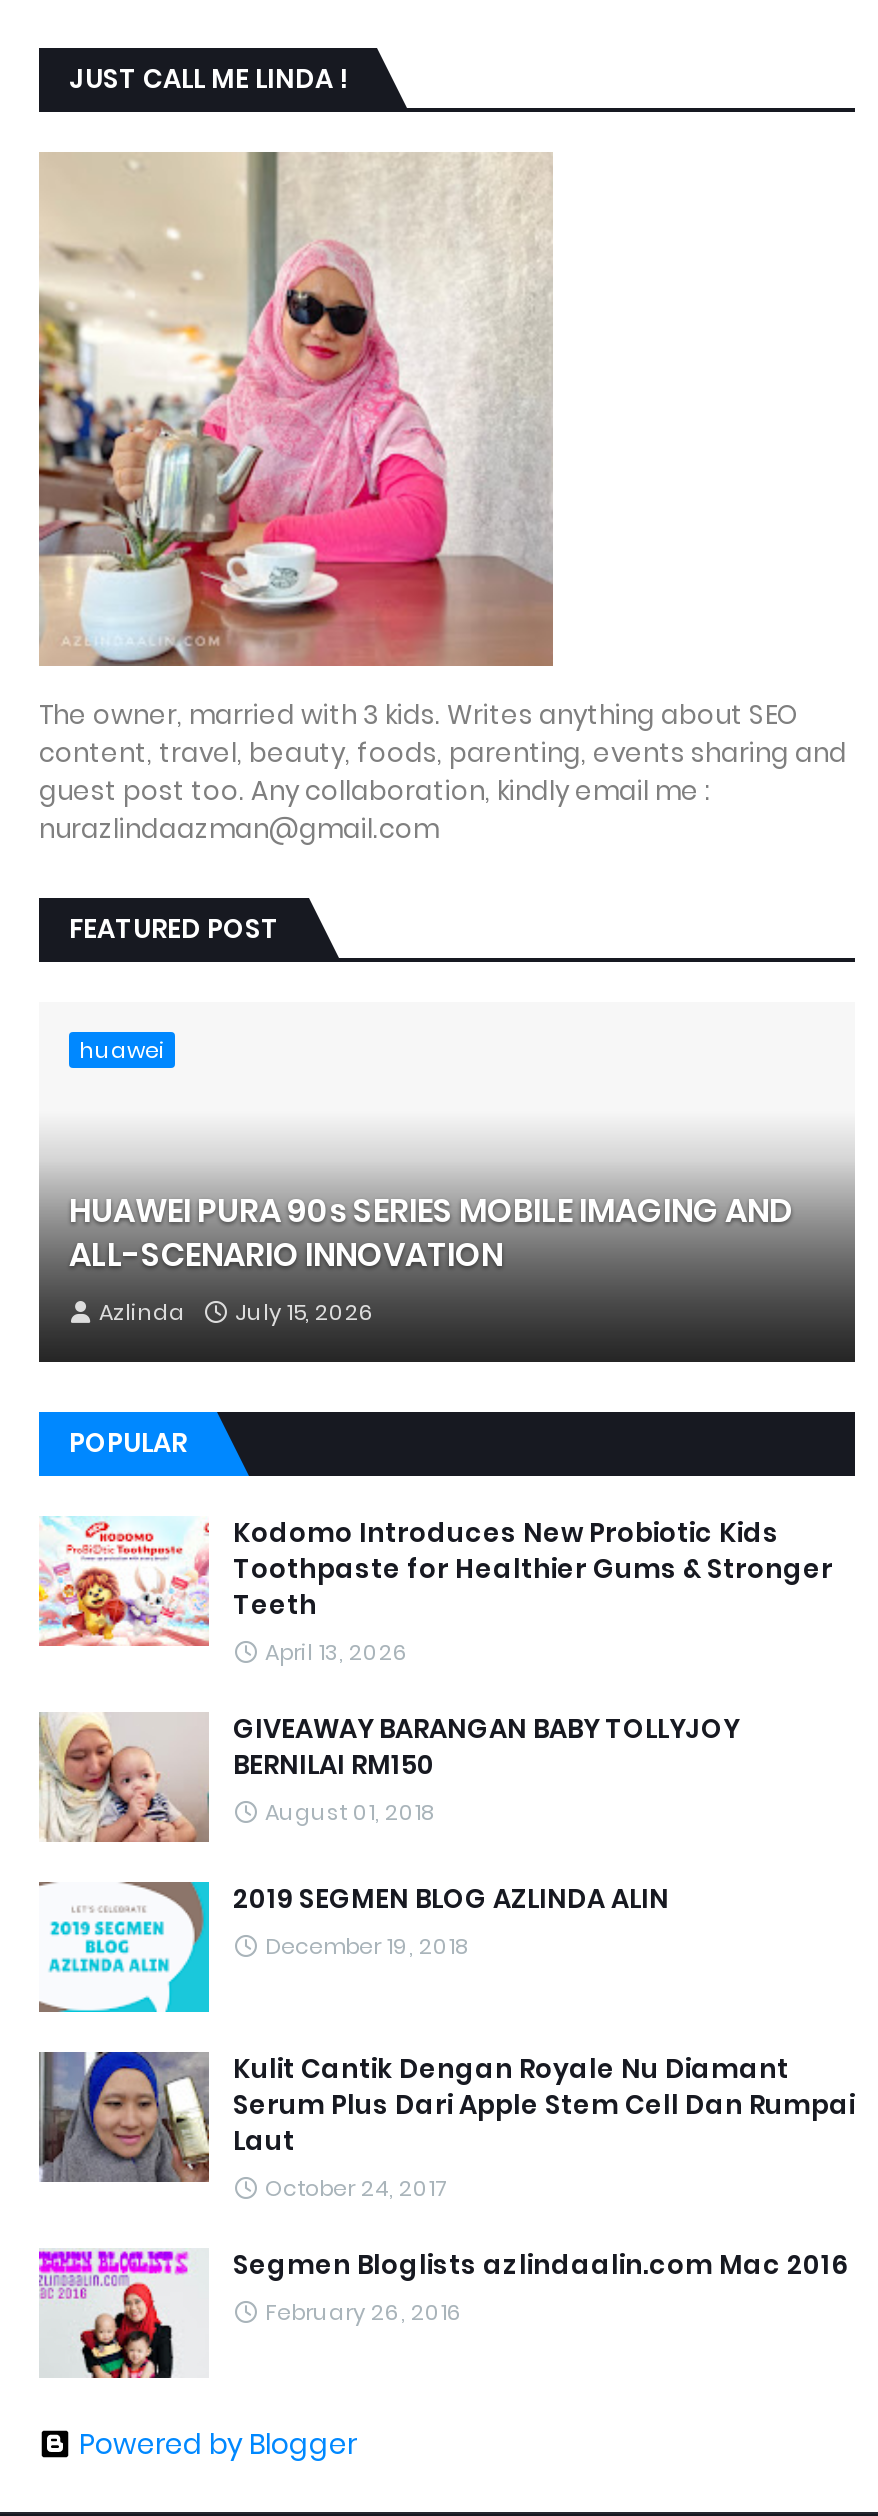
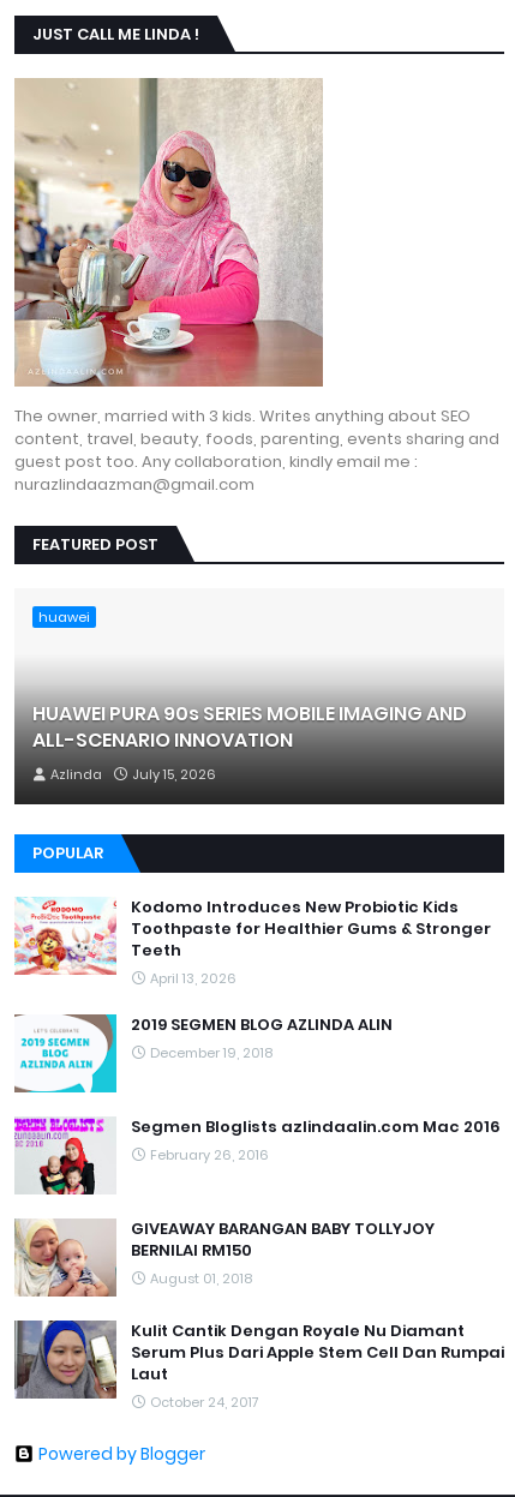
moved [35,1710,739,1846] -> [12,1217,435,1299]: [image] | GIVEAWAY BARANGAN BABY TOLLYJOY | BERNILAI RM150 | August 01, 2018
moved [39,1880,669,2014] -> [14,1013,393,1094]: [image] | 2019 SEGMEN BLOG AZLINDA ALIN | December 19, 2018
moved [37,2050,855,2204] -> [13,1319,504,1412]: [image] | Kulit Cantik Dengan Royale Nu Diamant | Serum Plus Dari Apple Stem Cell Dan Rumpai | Laut | October 24, 2017
moved [37,2246,849,2380] -> [13,1115,501,1196]: [image] | Segmen Bloglists azlindaalin.com Mac 2016 | February 26, 2016

